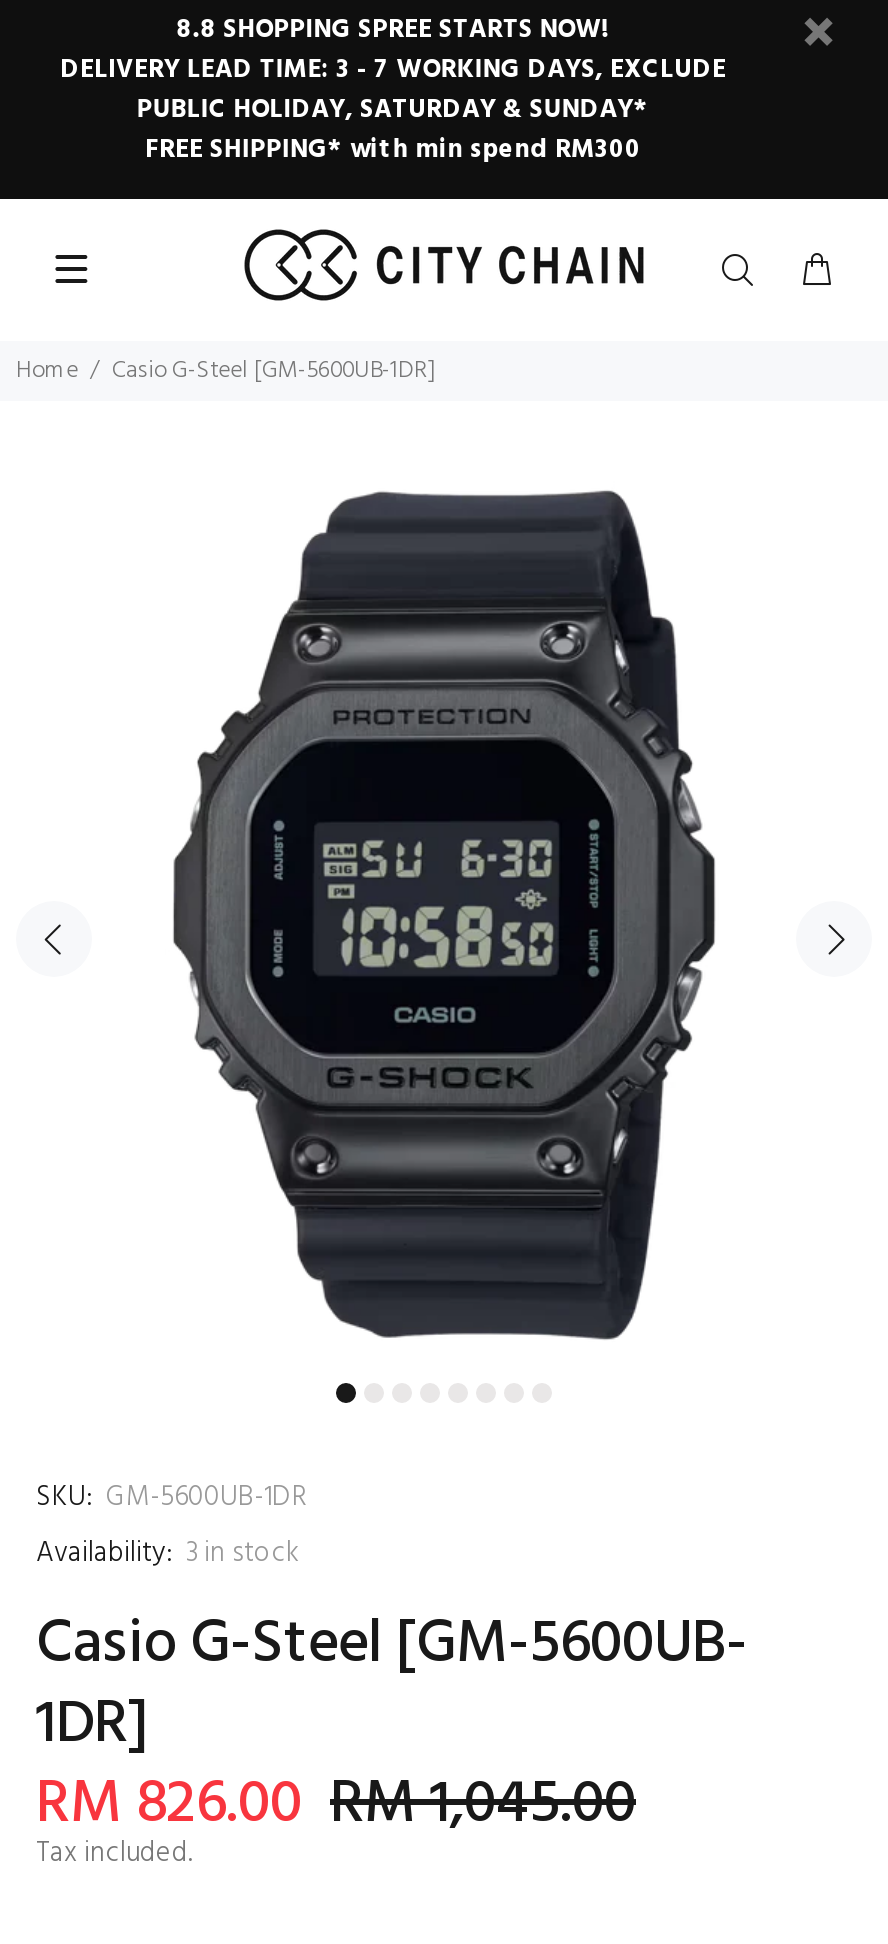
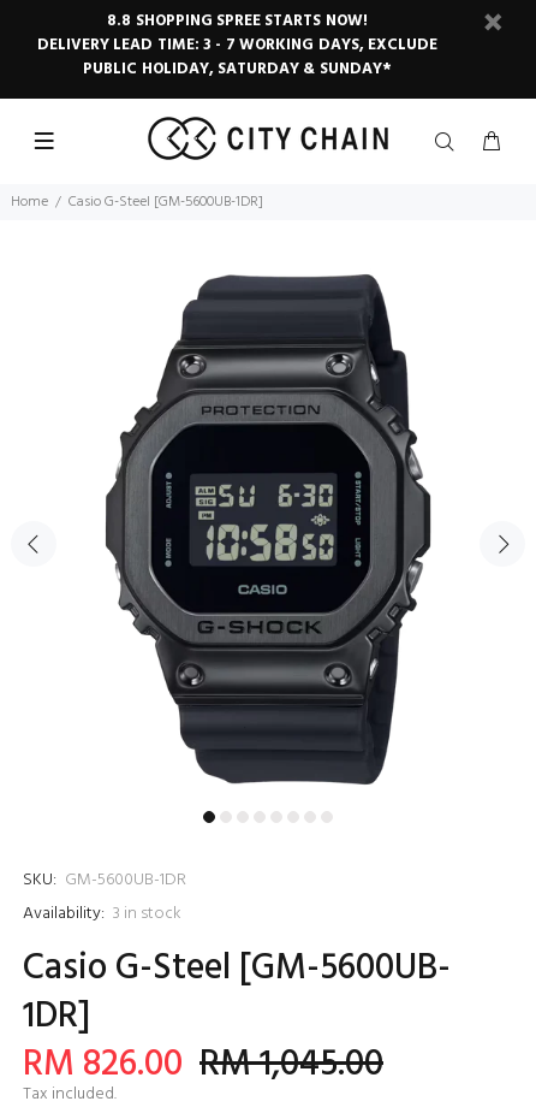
[145,129,641,171] FREE SHIPPING* with min spend RM300 -> none

